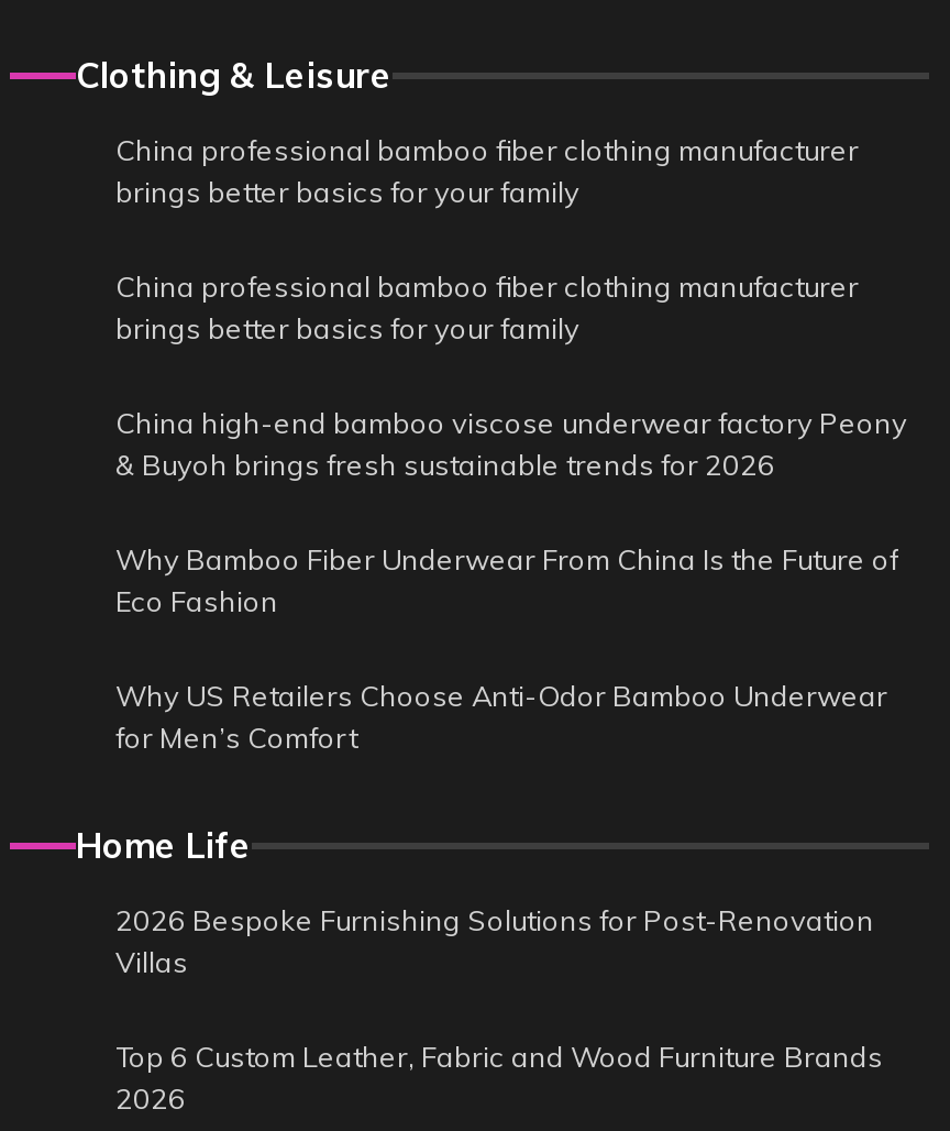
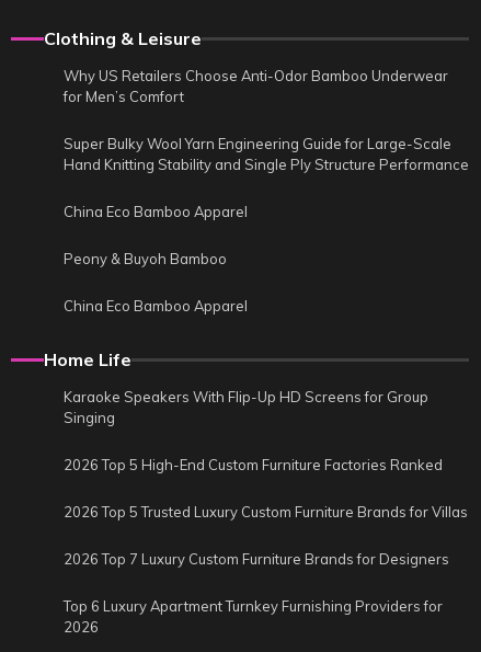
[115,132,907,619] China professional bamboo fiber clothing manufacturer | brings better basics for your family | China professional bamboo fiber clothing manufacturer | brings better basics for your family | China high-end bamboo viscose underwear factory Peony | & Buyoh brings fresh sustainable trends for 2026 | Why Bamboo Fiber Underwear From China Is the Future of | Eco Fashion -> none
moved [115,678,887,755] -> [64,67,448,105]: Why US Retailers Choose Anti-Odor Bamboo Underwear | for Men’s Comfort
none -> [64,135,469,315] Super Bulky Wool Yarn Engineering Guide for Large-Scale | Hand Knitting Stability and Single Ply Structure Performance | China Eco Bamboo Apparel | Peony & Buyoh Bamboo | China Eco Bamboo Apparel
moved [76,823,252,867] -> [44,349,131,371]: Home Life
[115,903,883,1074] 2026 Bespoke Furnishing Solutions for Post-Renovation | Villas | Top 6 Custom Leather, Fabric and Wood Furniture Brands -> [64,388,468,615] Karaoke Speakers With Flip-Up HD Screens for Group | Singing | 2026 Top 5 High-End Custom Furniture Factories Ranked | 2026 Top 5 Trusted Luxury Custom Furniture Brands for Villas | 2026 Top 7 Luxury Custom Furniture Brands for Designers | Top 6 Luxury Apartment Turnkey Furnishing Providers for

